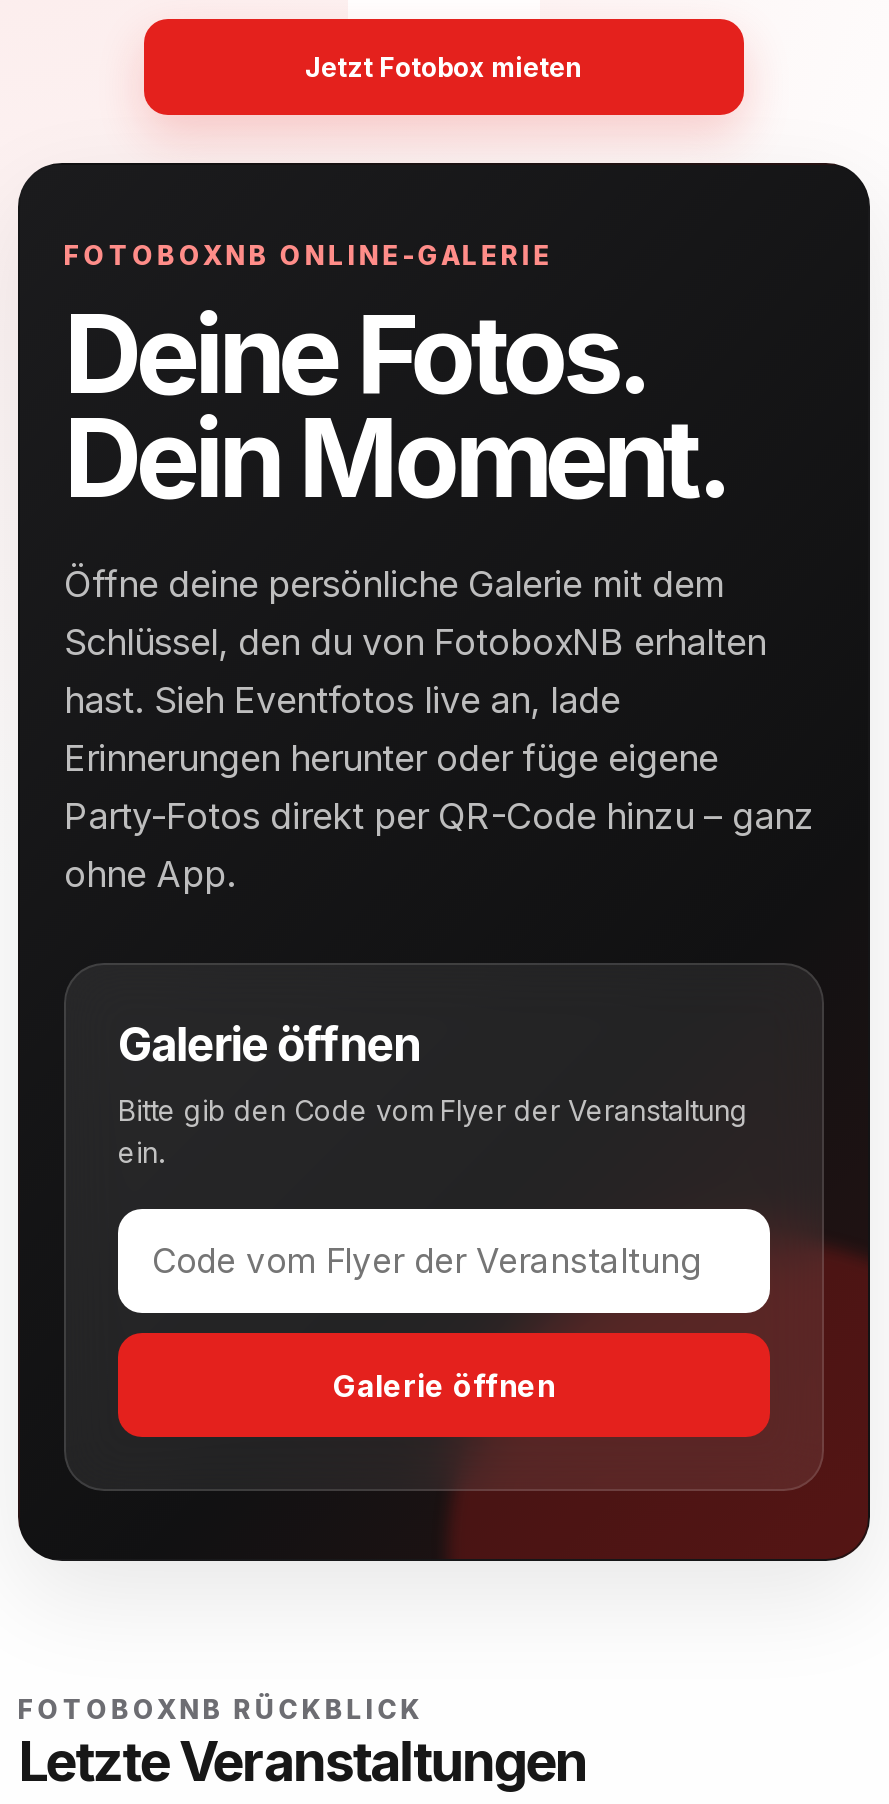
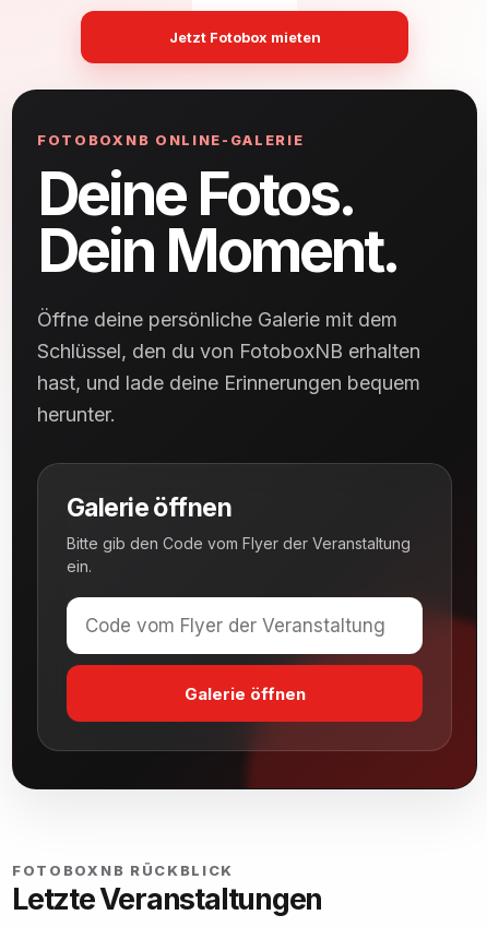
[64,679,814,895] hast. Sieh Eventfotos live an, lade | Erinnerungen herunter oder füge eigene | Party-Fotos direkt per QR-Code hinzu – ganz | ohne App. -> [37,371,420,426] hast, und lade deine Erinnerungen bequem | herunter.

